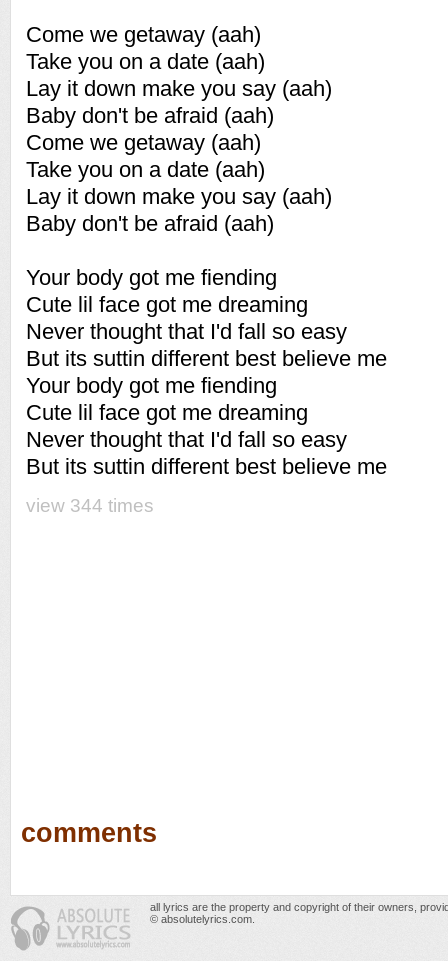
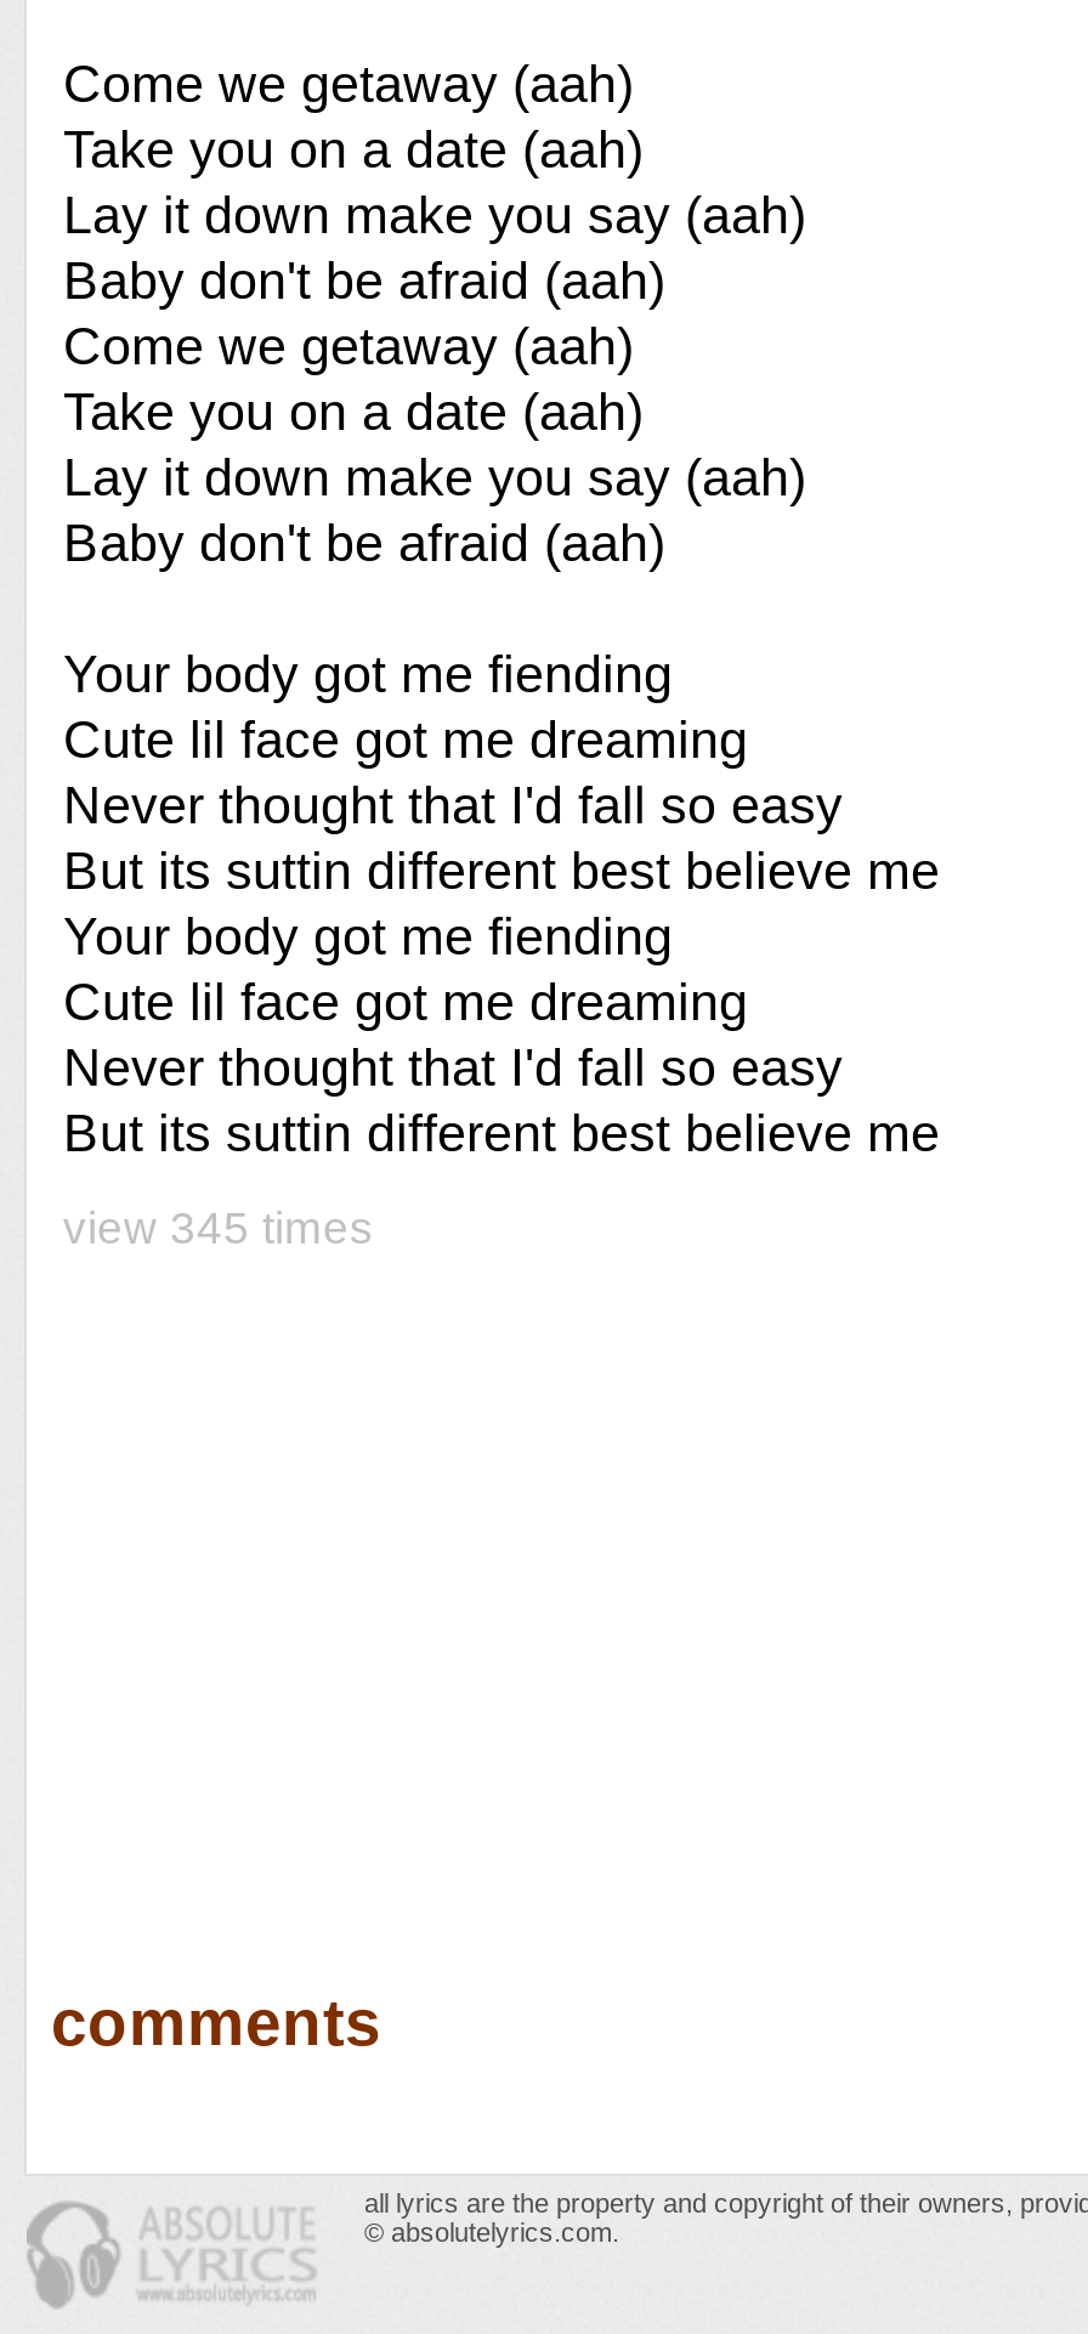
[26,495,154,516] view 344 times -> [63,1202,374,1253] view 345 times

